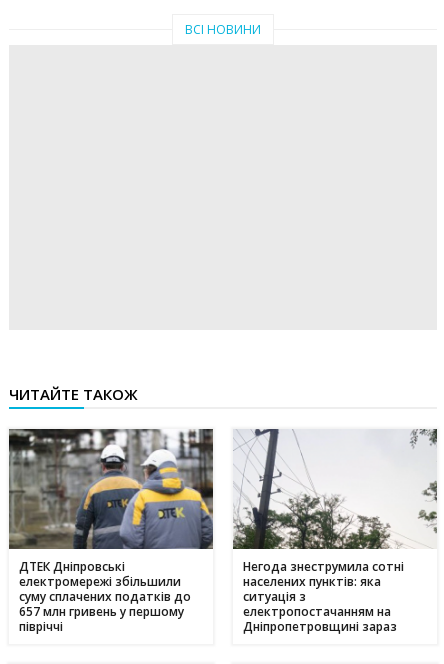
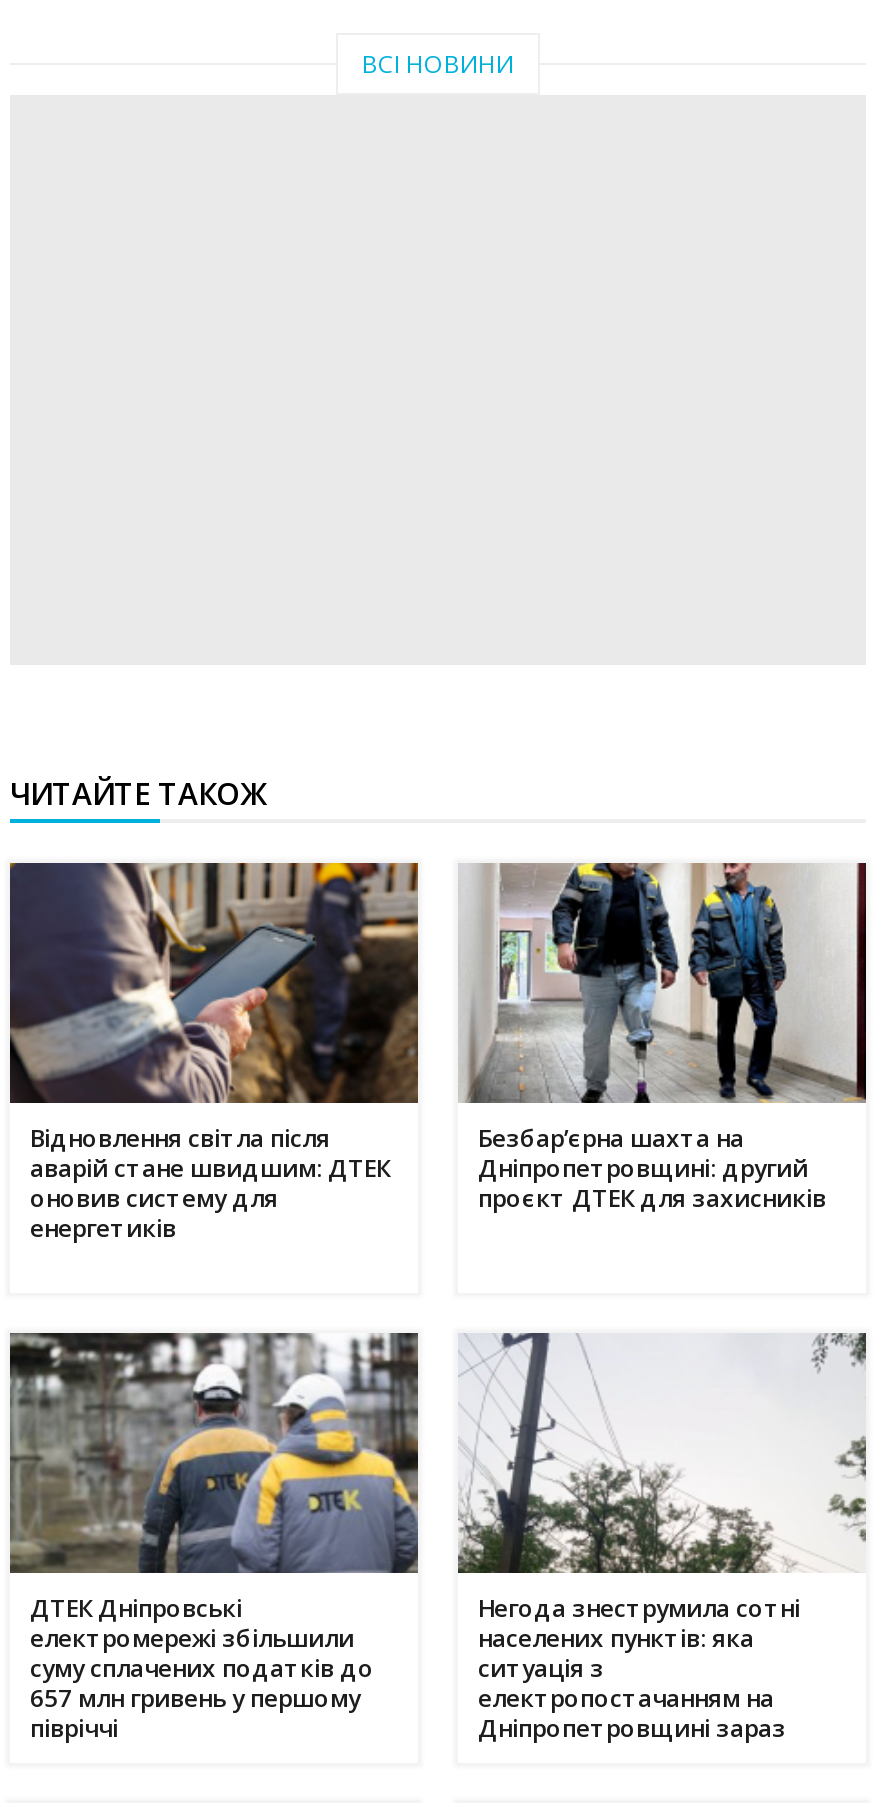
none -> [10,861,420,1244] [image] | Відновлення світла після | аварій стане швидшим: ДТЕК | оновив систему для | енергетиків
none -> [460,861,868,1214] [image] | Безбар’єрна шахта на | Дніпропетровщині: другий | проєкт ДТЕК для захисників

